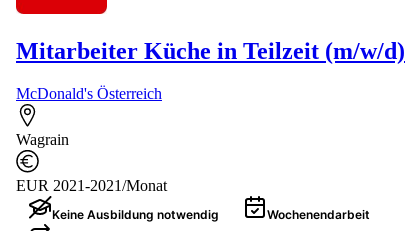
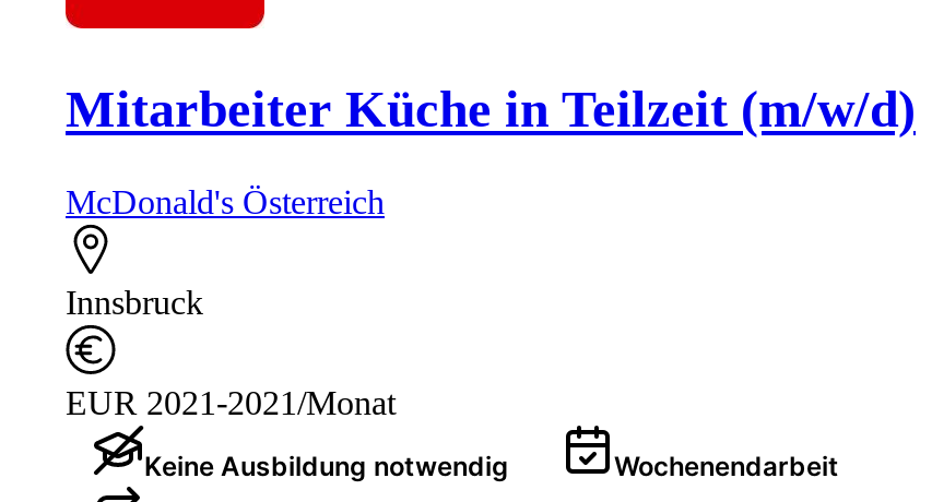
[16,131,69,148] Wagrain -> [66,283,203,320] Innsbruck

